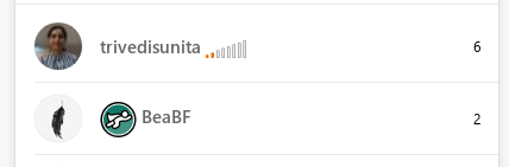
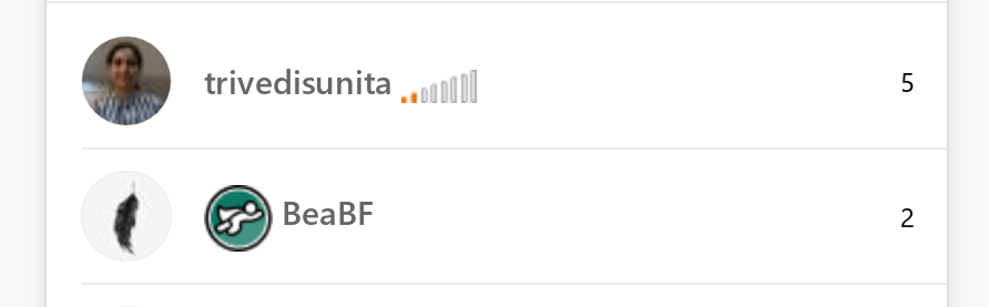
[473,37,480,56] 6 -> [900,64,914,99] 5

